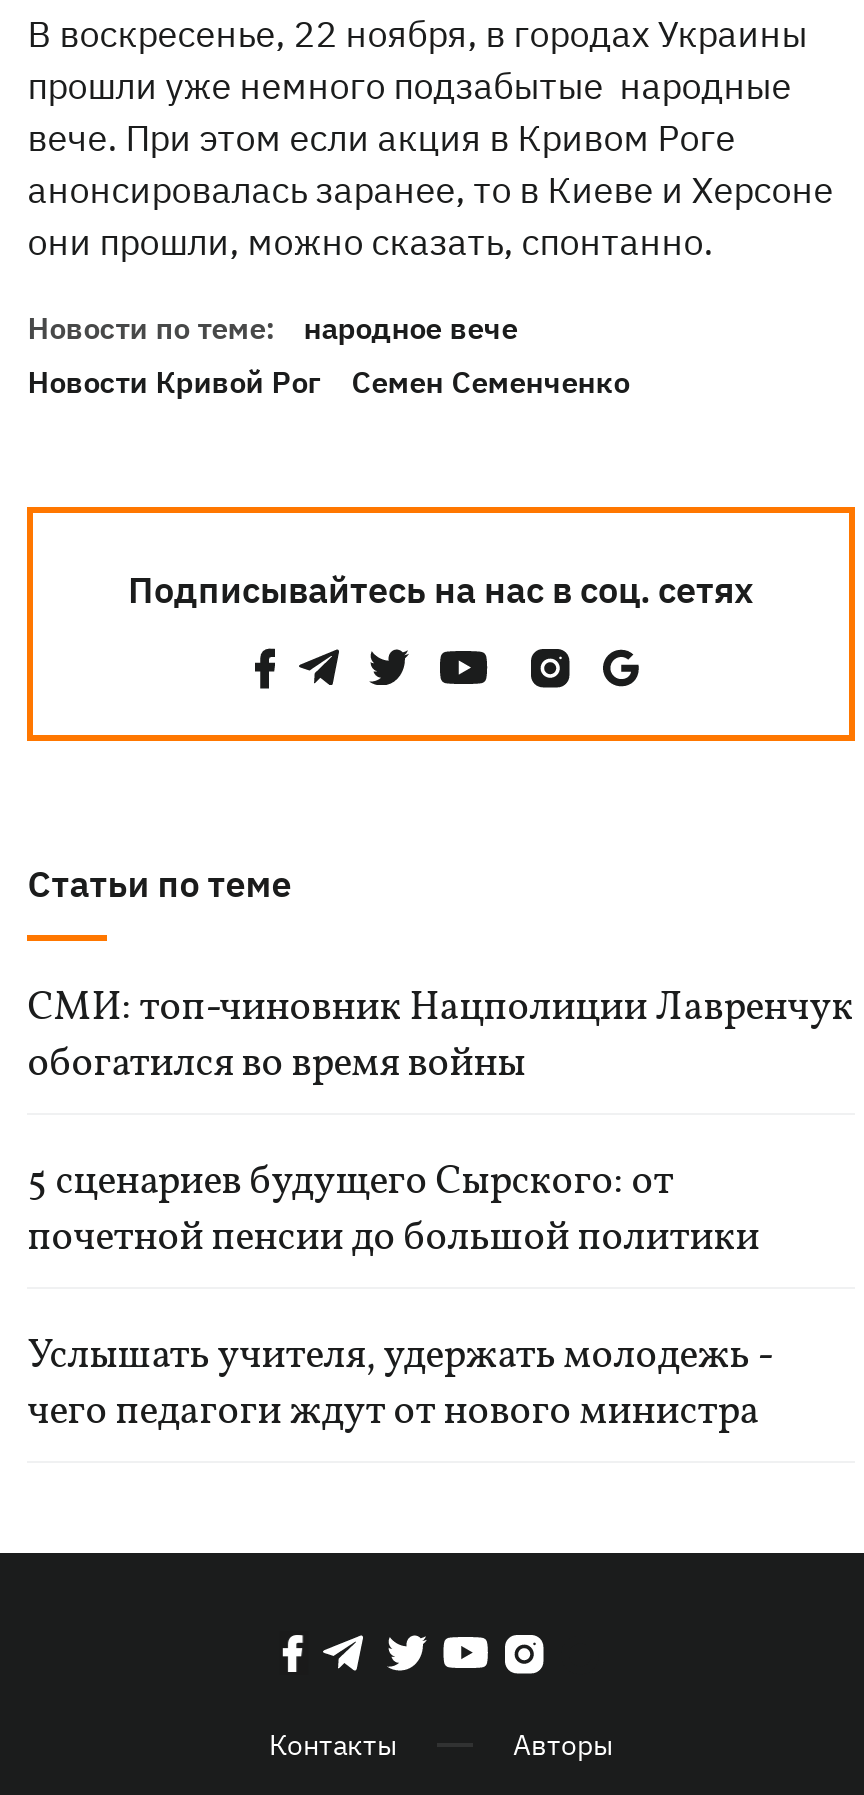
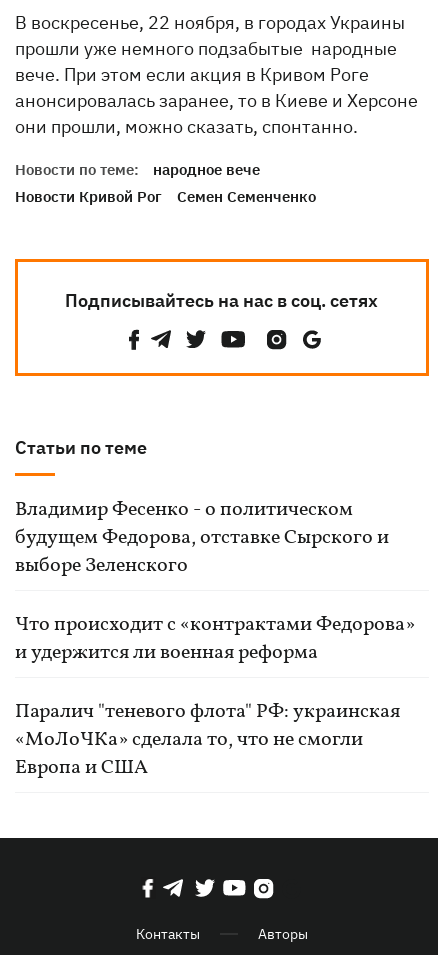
[27,981,853,1093] СМИ: топ-чиновник Нацполиции Лавренчук | обогатился во время войны -> [15,496,389,580] Владимир Фесенко - о политическом | будущем Федорова, отставке Сырского и | выборе Зеленского
[27,1155,759,1267] 5 сценариев будущего Сырского: от | почетной пенсии до большой политики -> [15,611,415,667] Что происходит с «контрактами Федорова» | и удержится ли военная реформа
[27,1329,773,1441] Услышать учителя, удержать молодежь - | чего педагоги ждут от нового министра -> [15,698,400,782] Паралич "теневого флота" РФ: украинская | «МоЛоЧКа» сделала то, что не смогли | Европа и США

